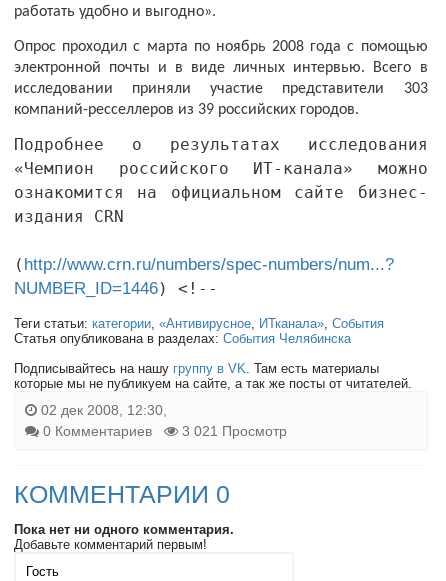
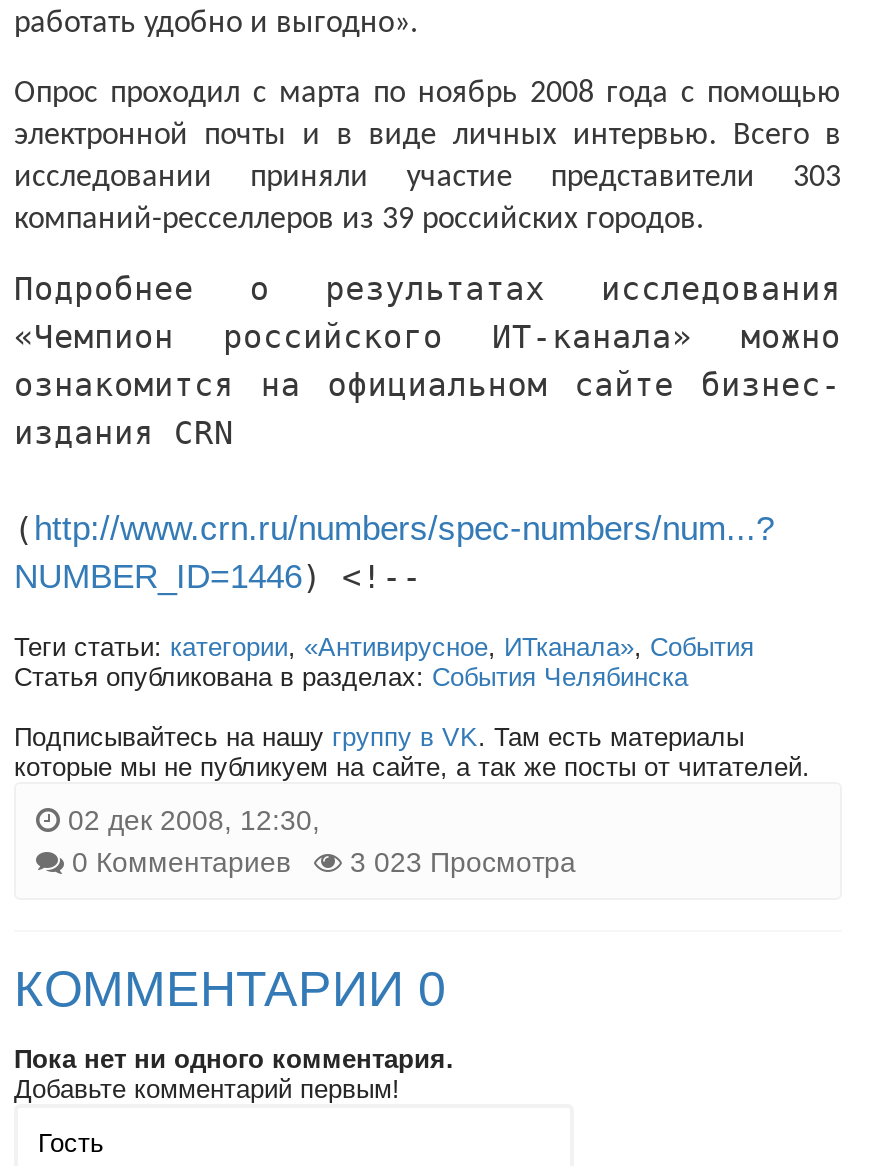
[43,423,287,439] 0 Комментариев 3 021 Просмотр -> [72,846,576,878] 0 Комментариев 3 023 Просмотра

